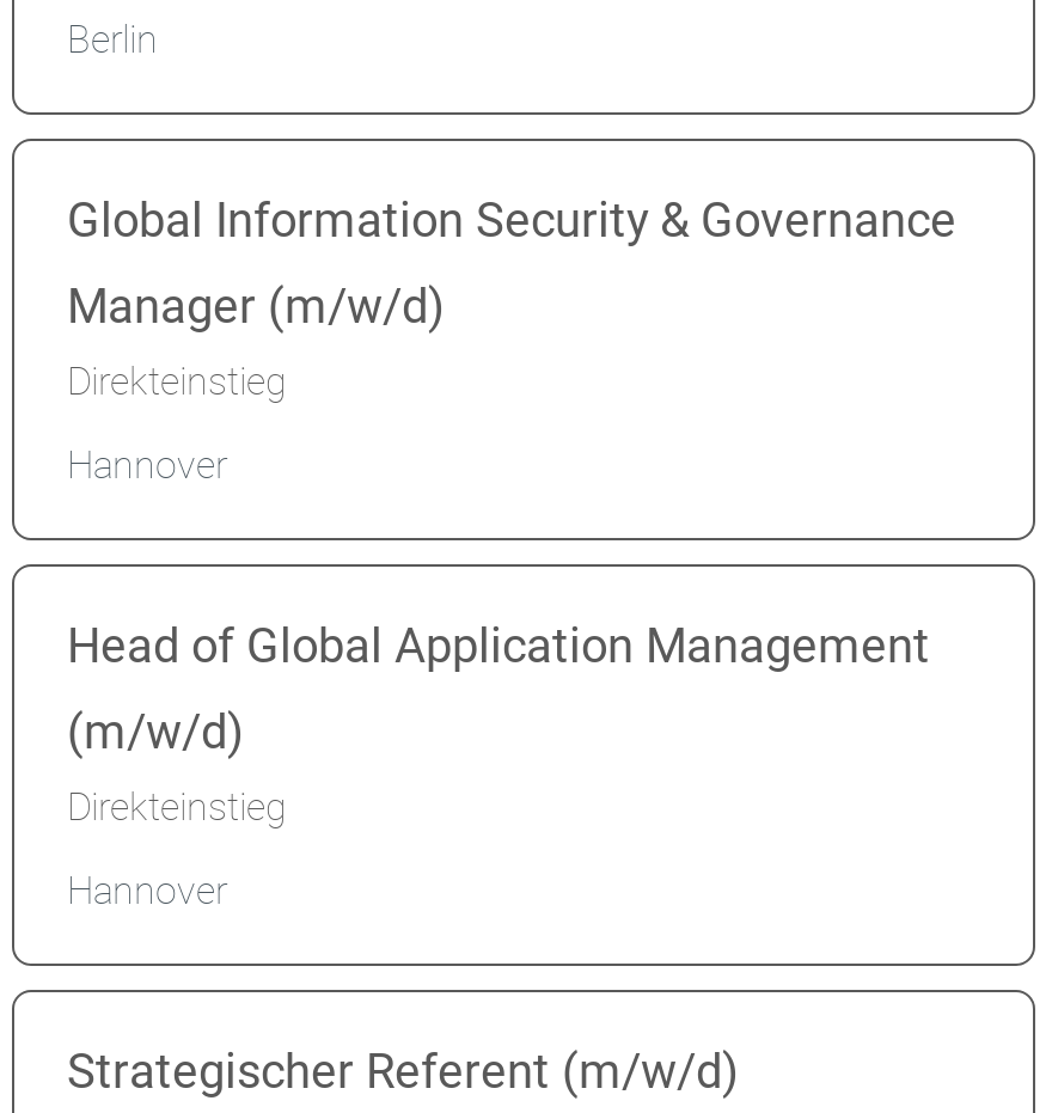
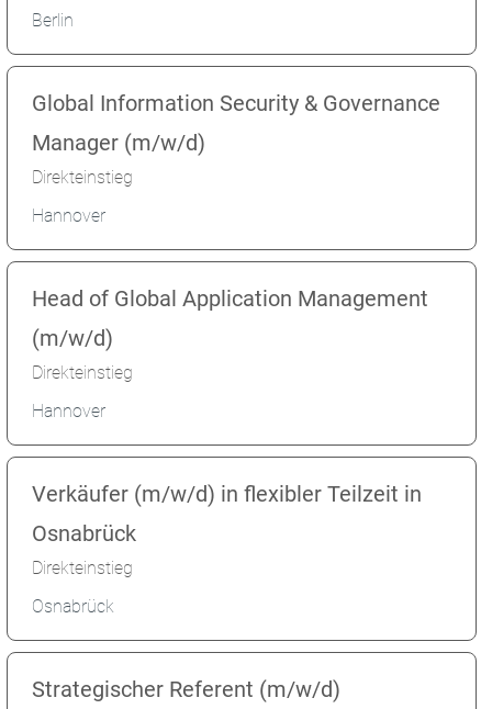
none -> [32,481,422,617] Verkäufer (m/w/d) in flexibler Teilzeit in | Osnabrück | Direkteinstieg | Osnabrück

